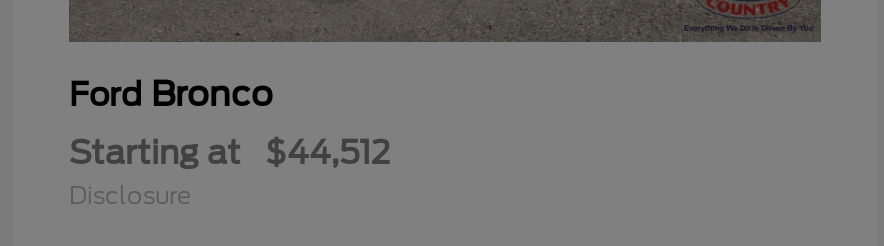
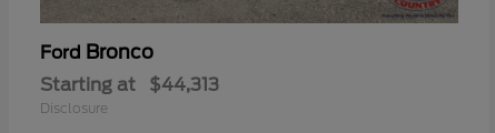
[69,134,391,172] Starting at $44,512 -> [40,74,219,95] Starting at $44,313

